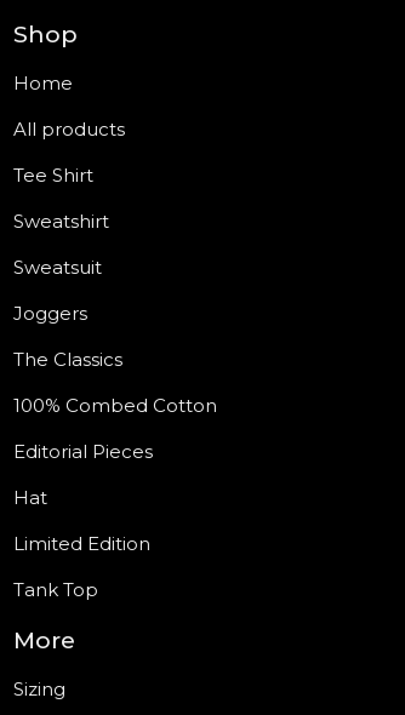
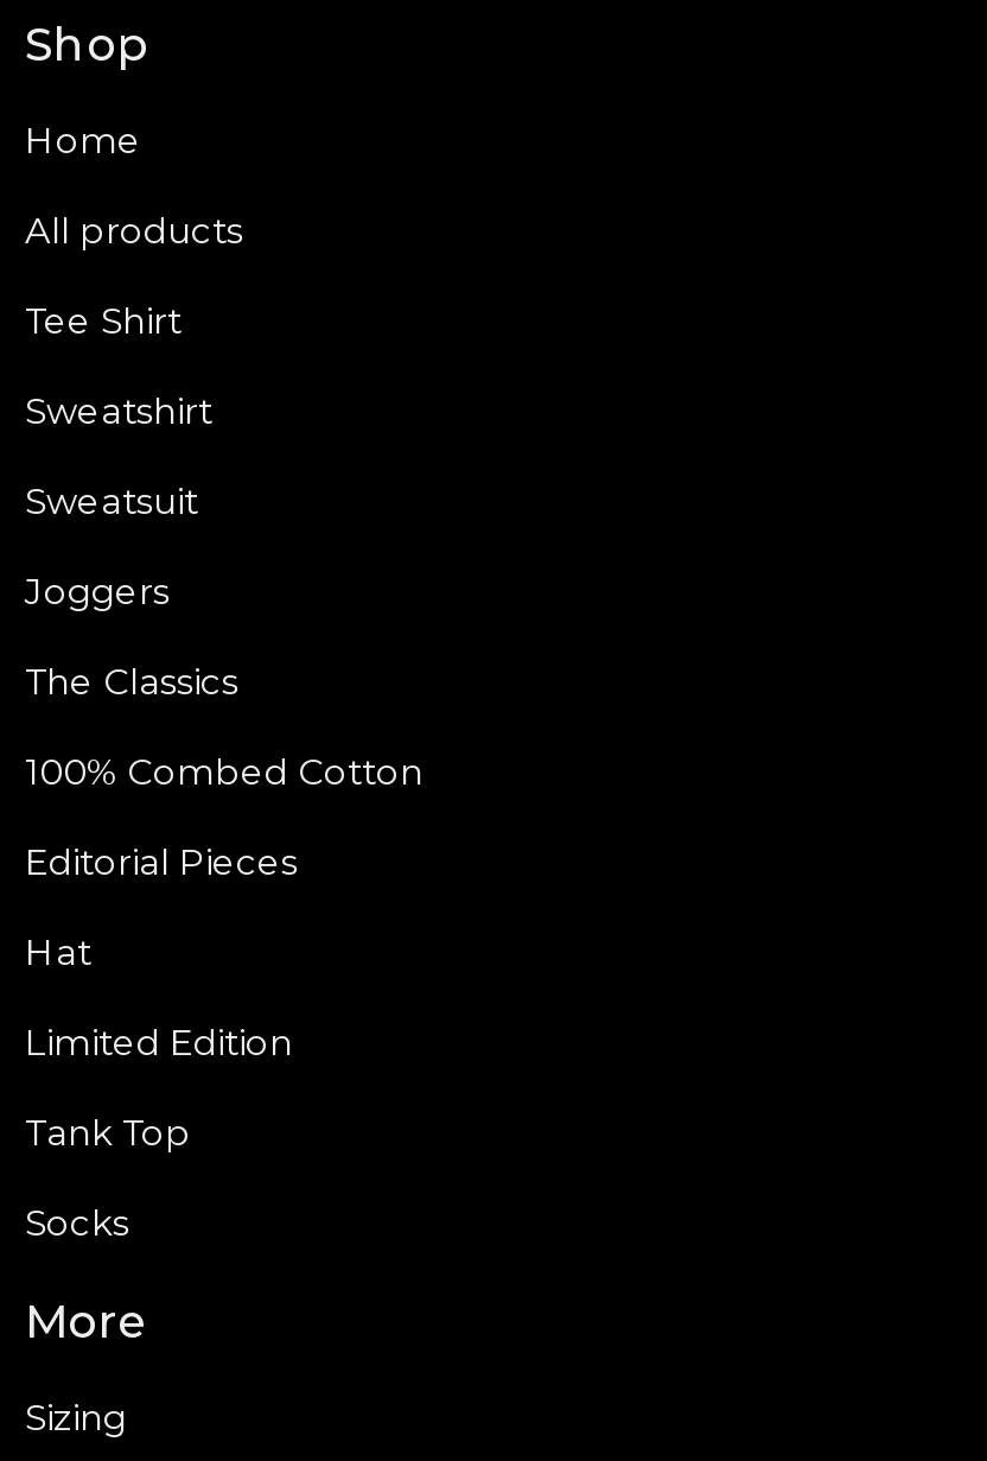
none -> [25,1200,129,1245] Socks

